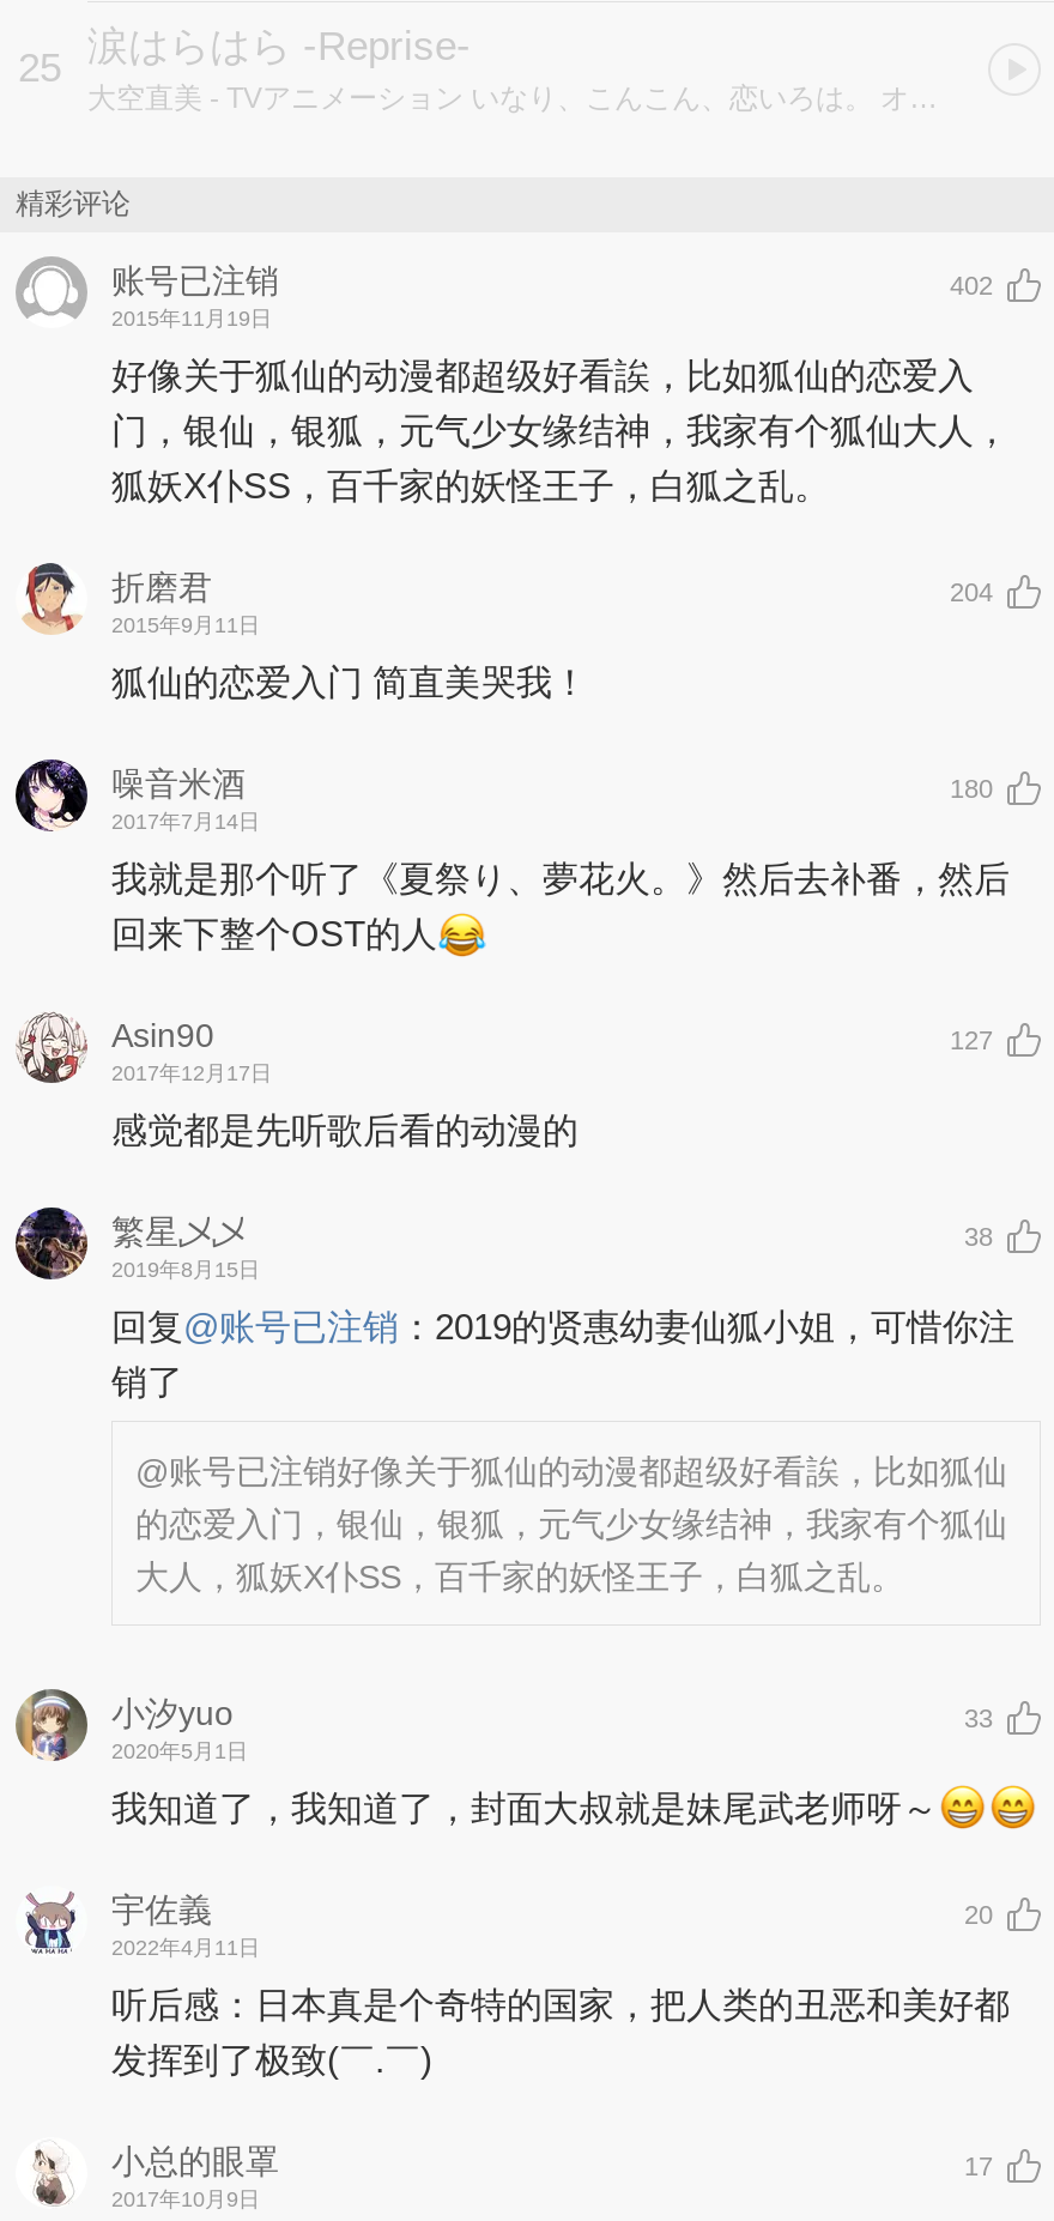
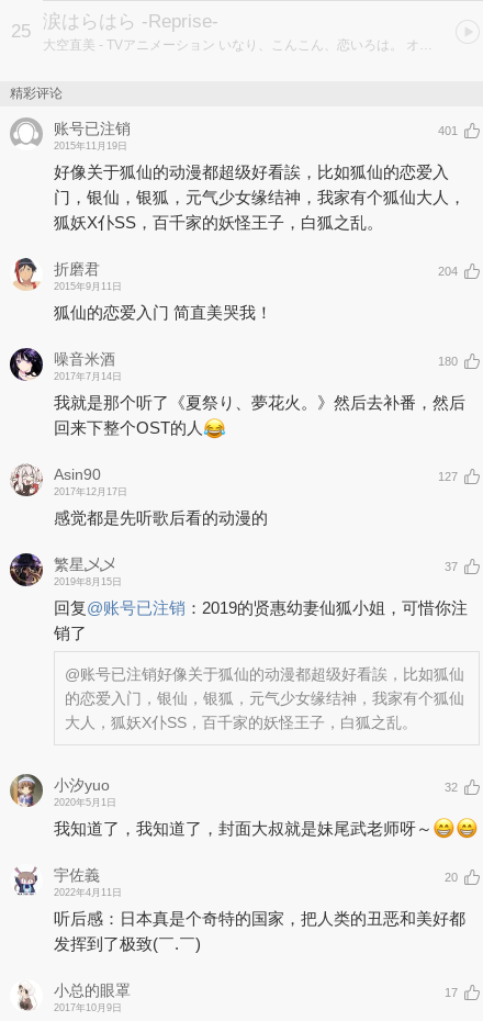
[950,271,993,300] 402 -> [438,124,458,137] 401
[964,1223,993,1251] 38 -> [445,560,458,573] 37
[964,1703,993,1732] 33 -> [445,780,458,794] 32

